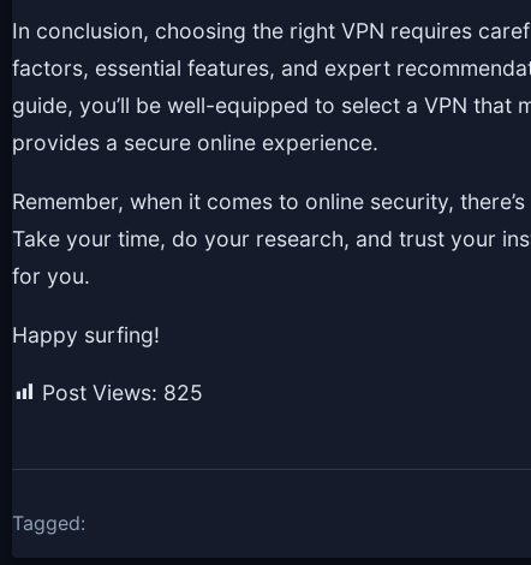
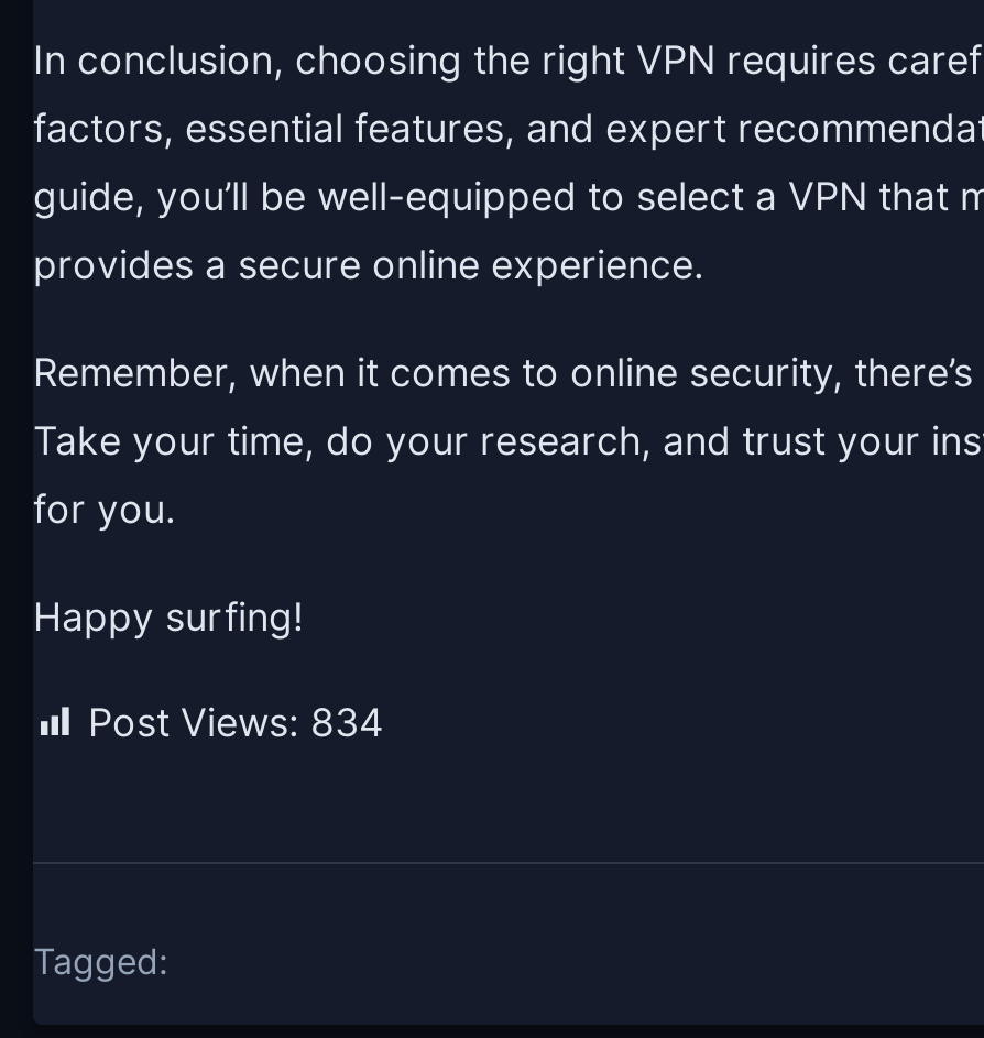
[42,380,203,405] Post Views: 825 -> [88,699,383,745] Post Views: 834

